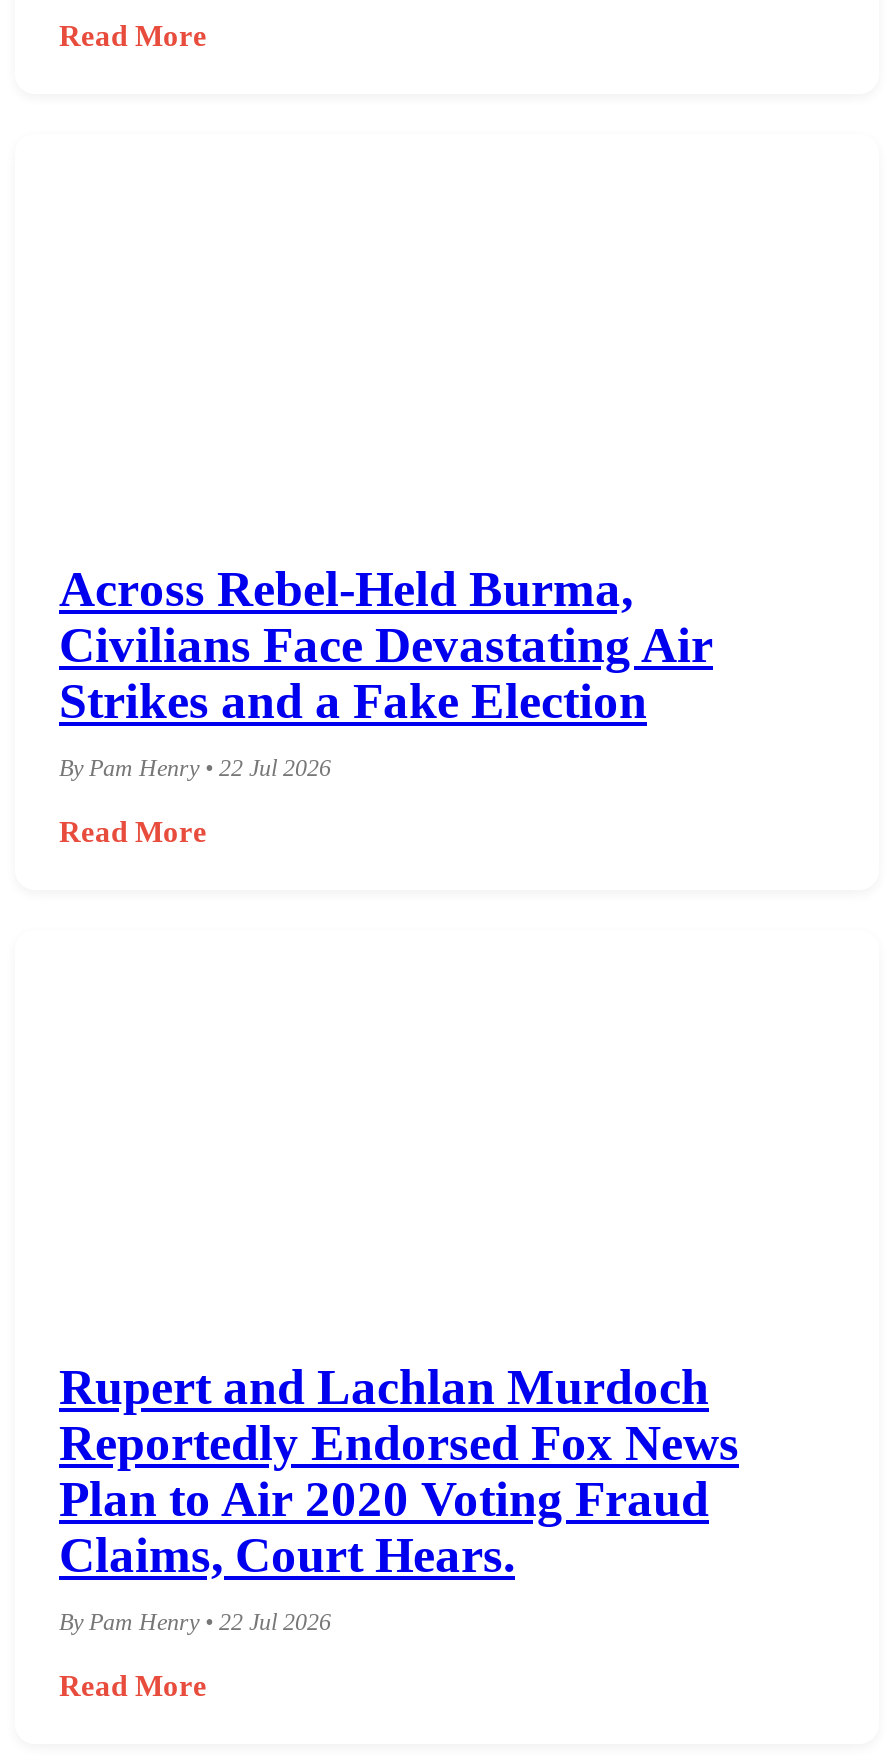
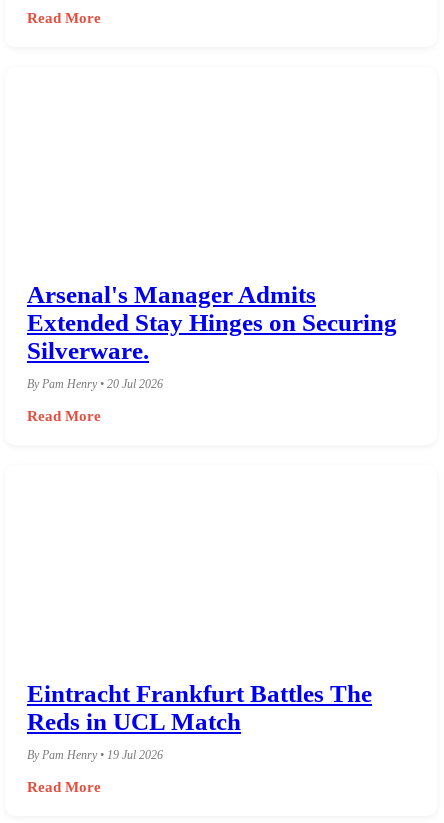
[59,563,713,729] Across Rebel-Held Burma, | Civilians Face Devastating Air | Strikes and a Fake Election -> [27,281,397,364] Arsenal's Manager Admits | Extended Stay Hinges on Securing | Silverware.
[59,755,331,783] By Pam Henry • 22 Jul 2026 -> [27,377,163,391] By Pam Henry • 20 Jul 2026
[59,1361,739,1583] Rupert and Lachlan Murdoch | Reportedly Endorsed Fox News | Plan to Air 2020 Voting Fraud | Claims, Court Hears. -> [27,680,372,735] Eintracht Frankfurt Battles The | Reds in UCL Match
[59,1609,331,1637] By Pam Henry • 22 Jul 2026 -> [27,748,163,762] By Pam Henry • 19 Jul 2026

